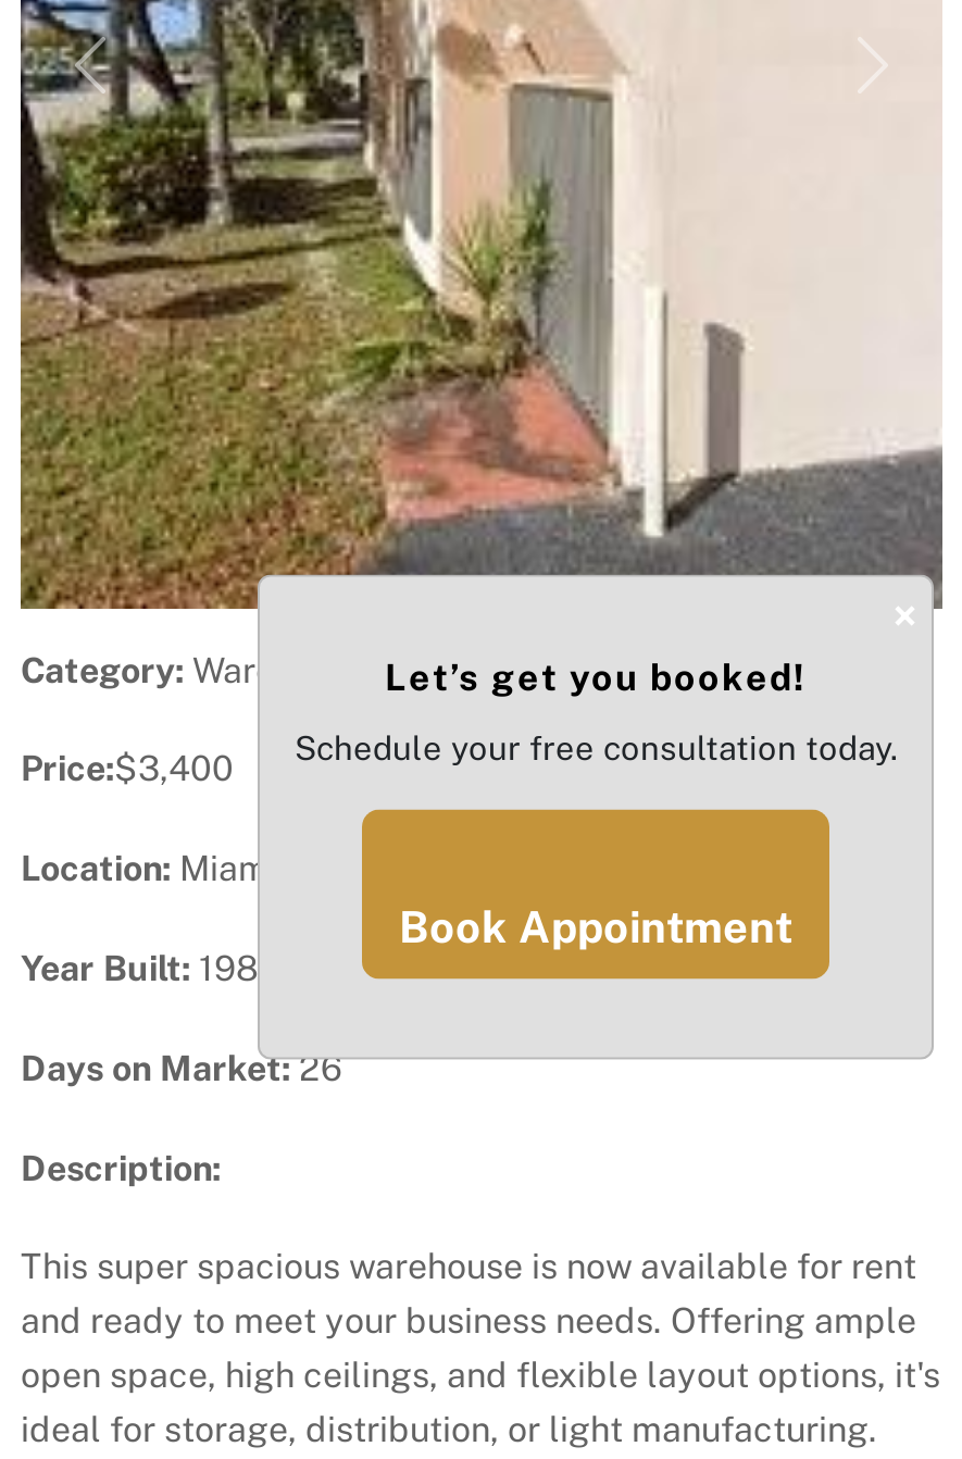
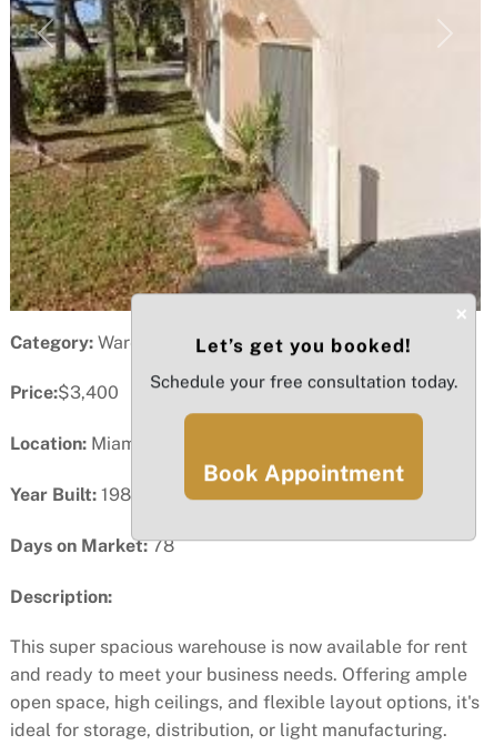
[21,1048,342,1089] Days on Market:26 -> [10,535,174,556] Days on Market:78

